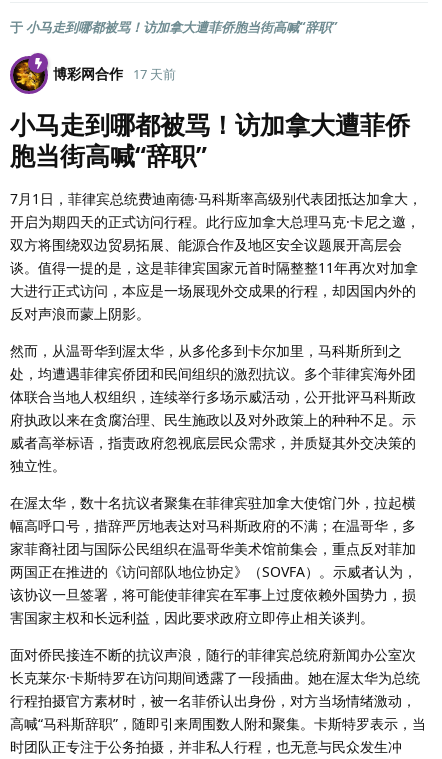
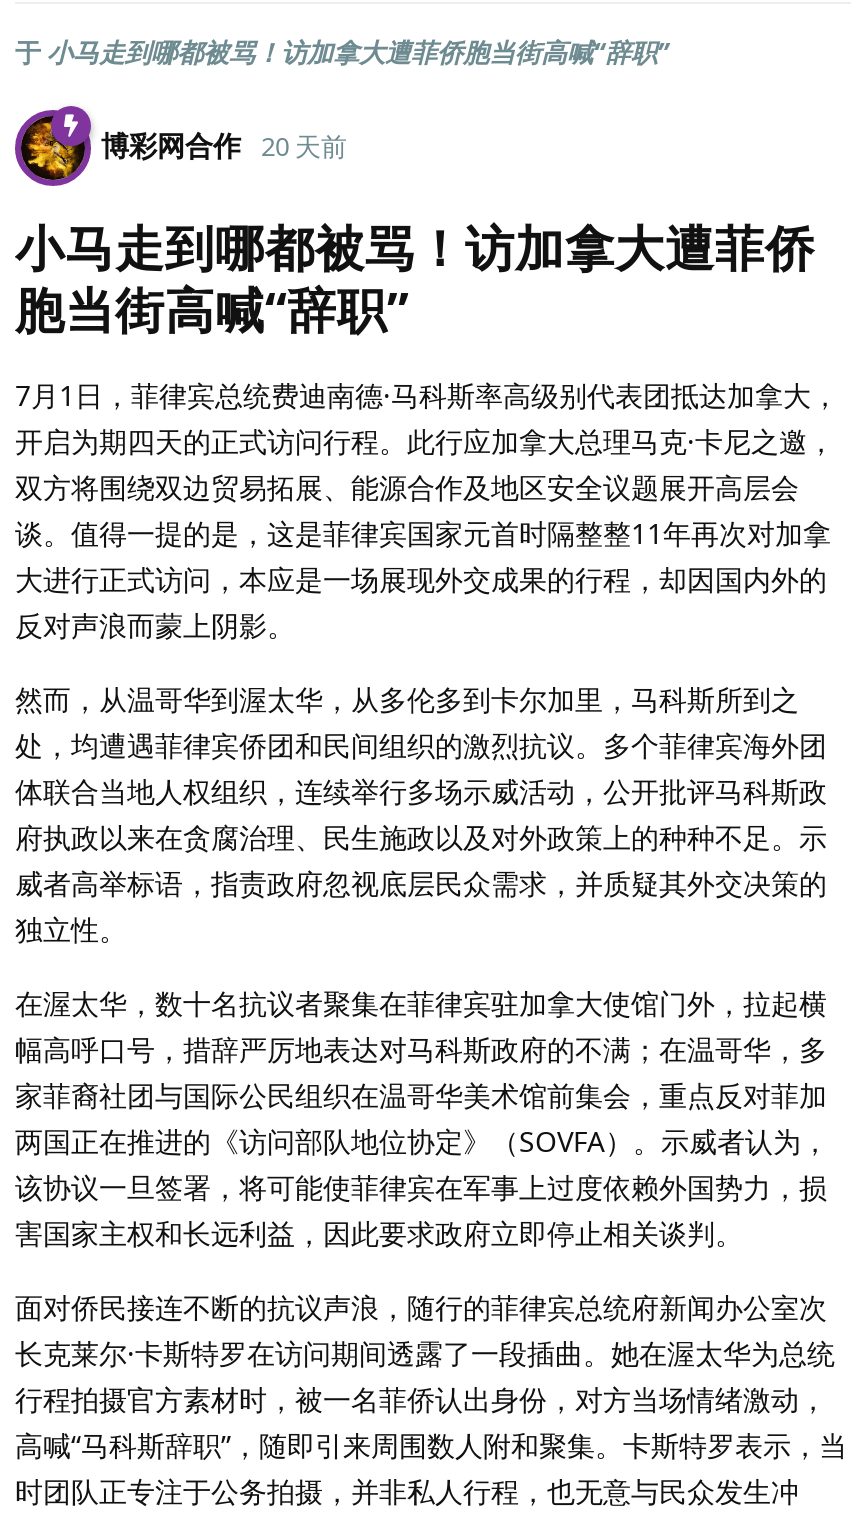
[53,64,176,83] 博彩网合作 17 天前 -> [101,127,347,165] 博彩网合作 20 天前

